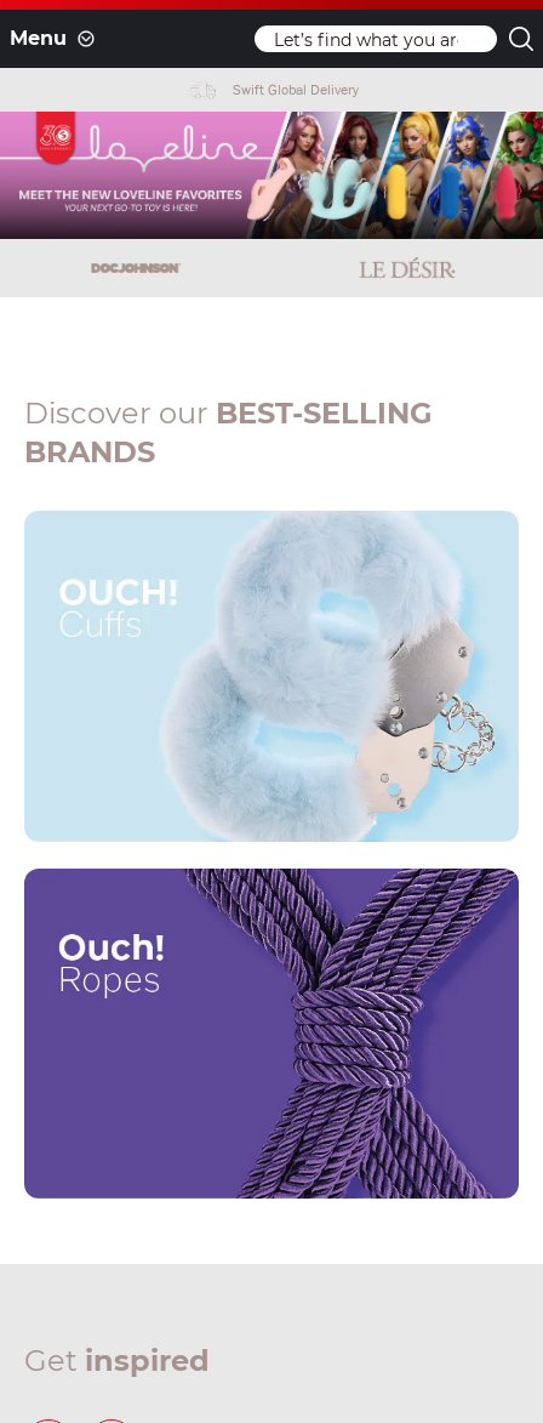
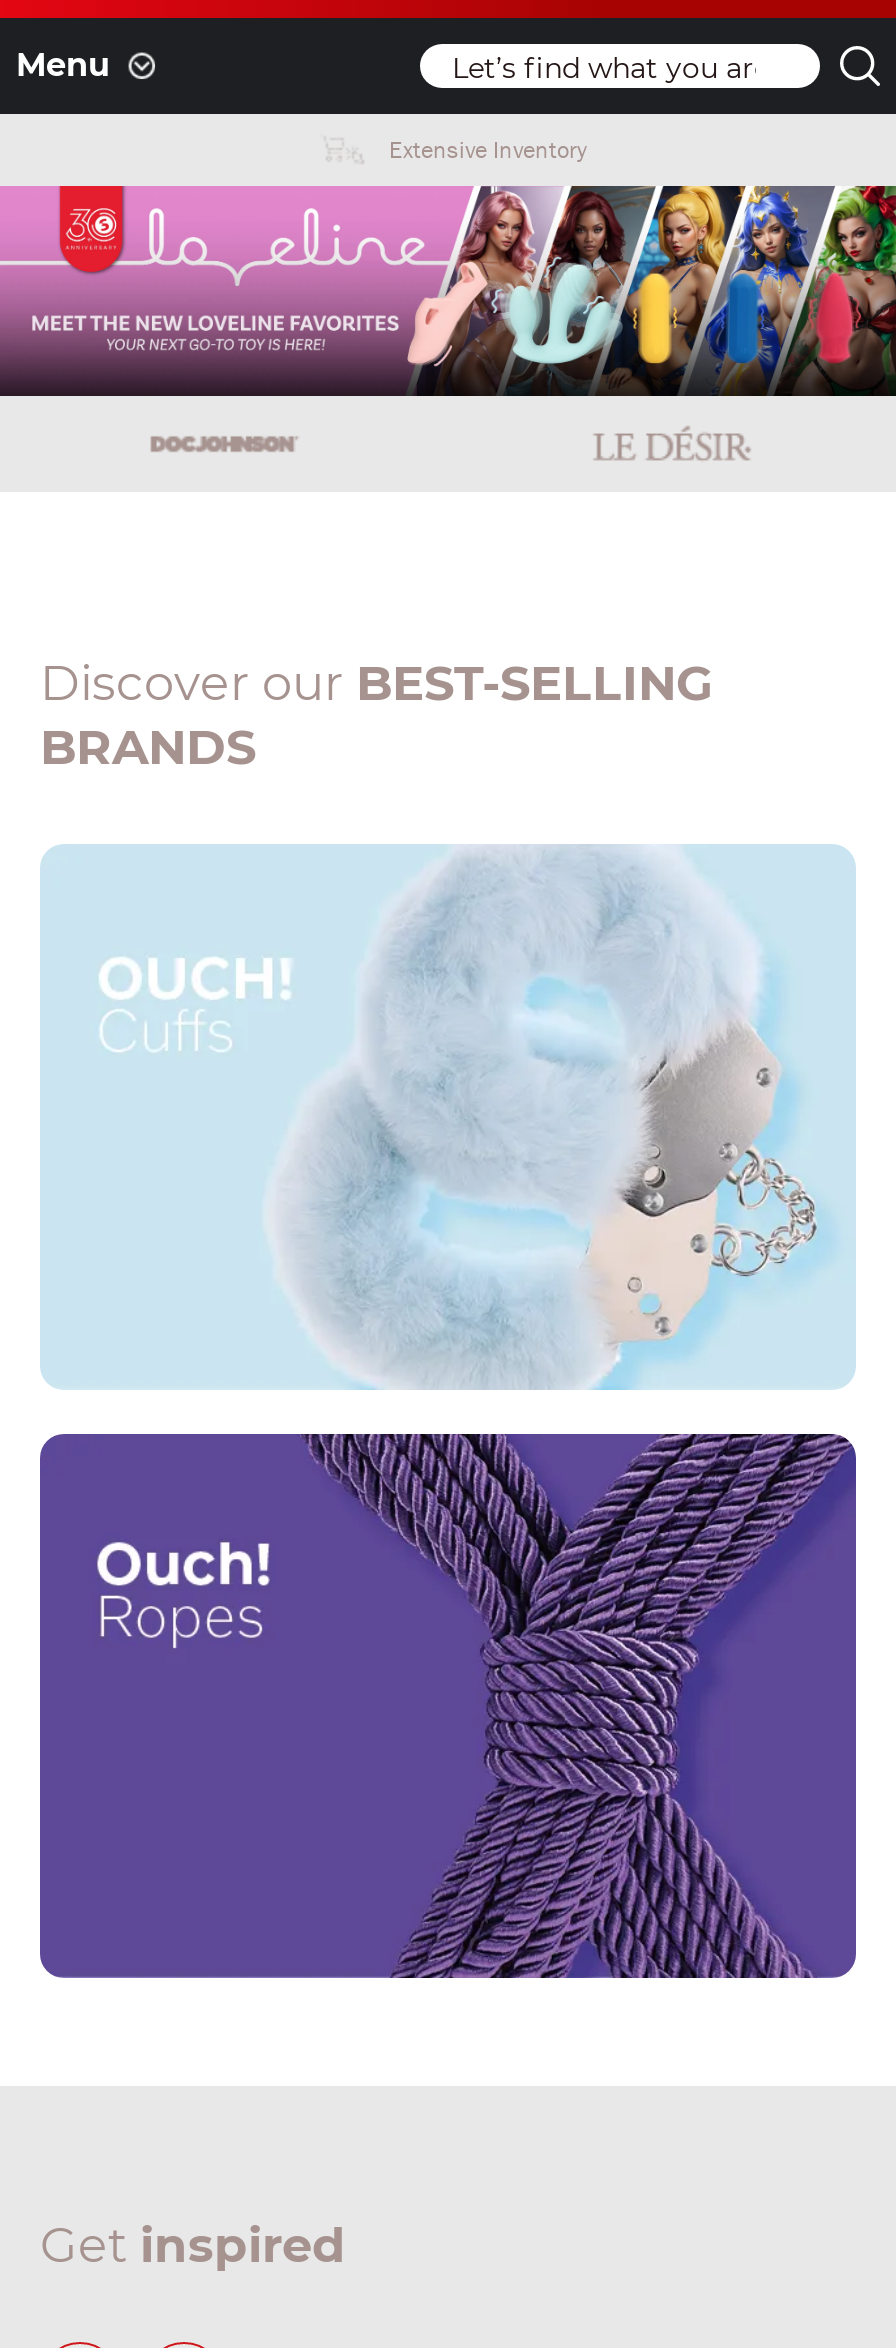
[233,80,359,99] Swift Global Delivery -> [389,134,587,166] Extensive Inventory

